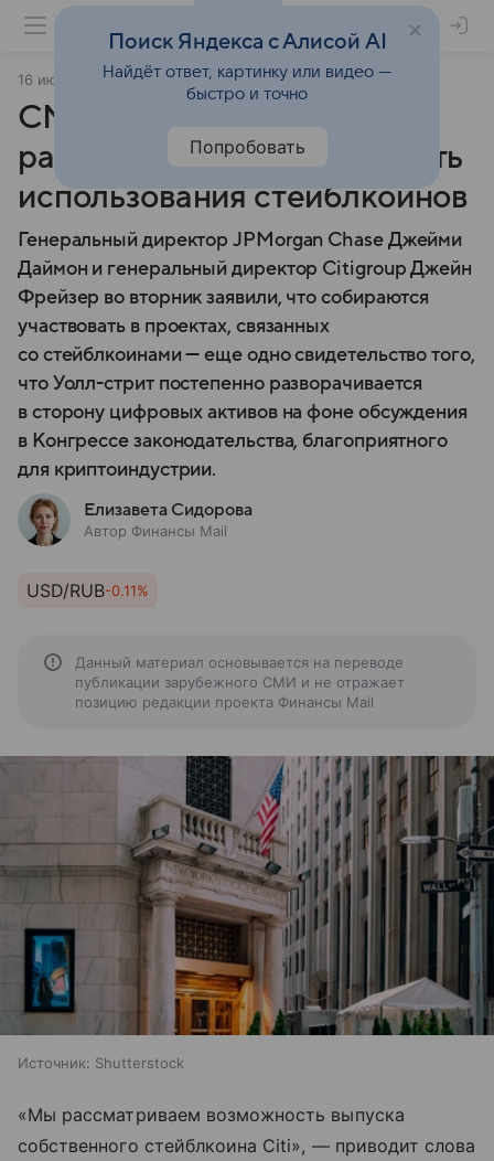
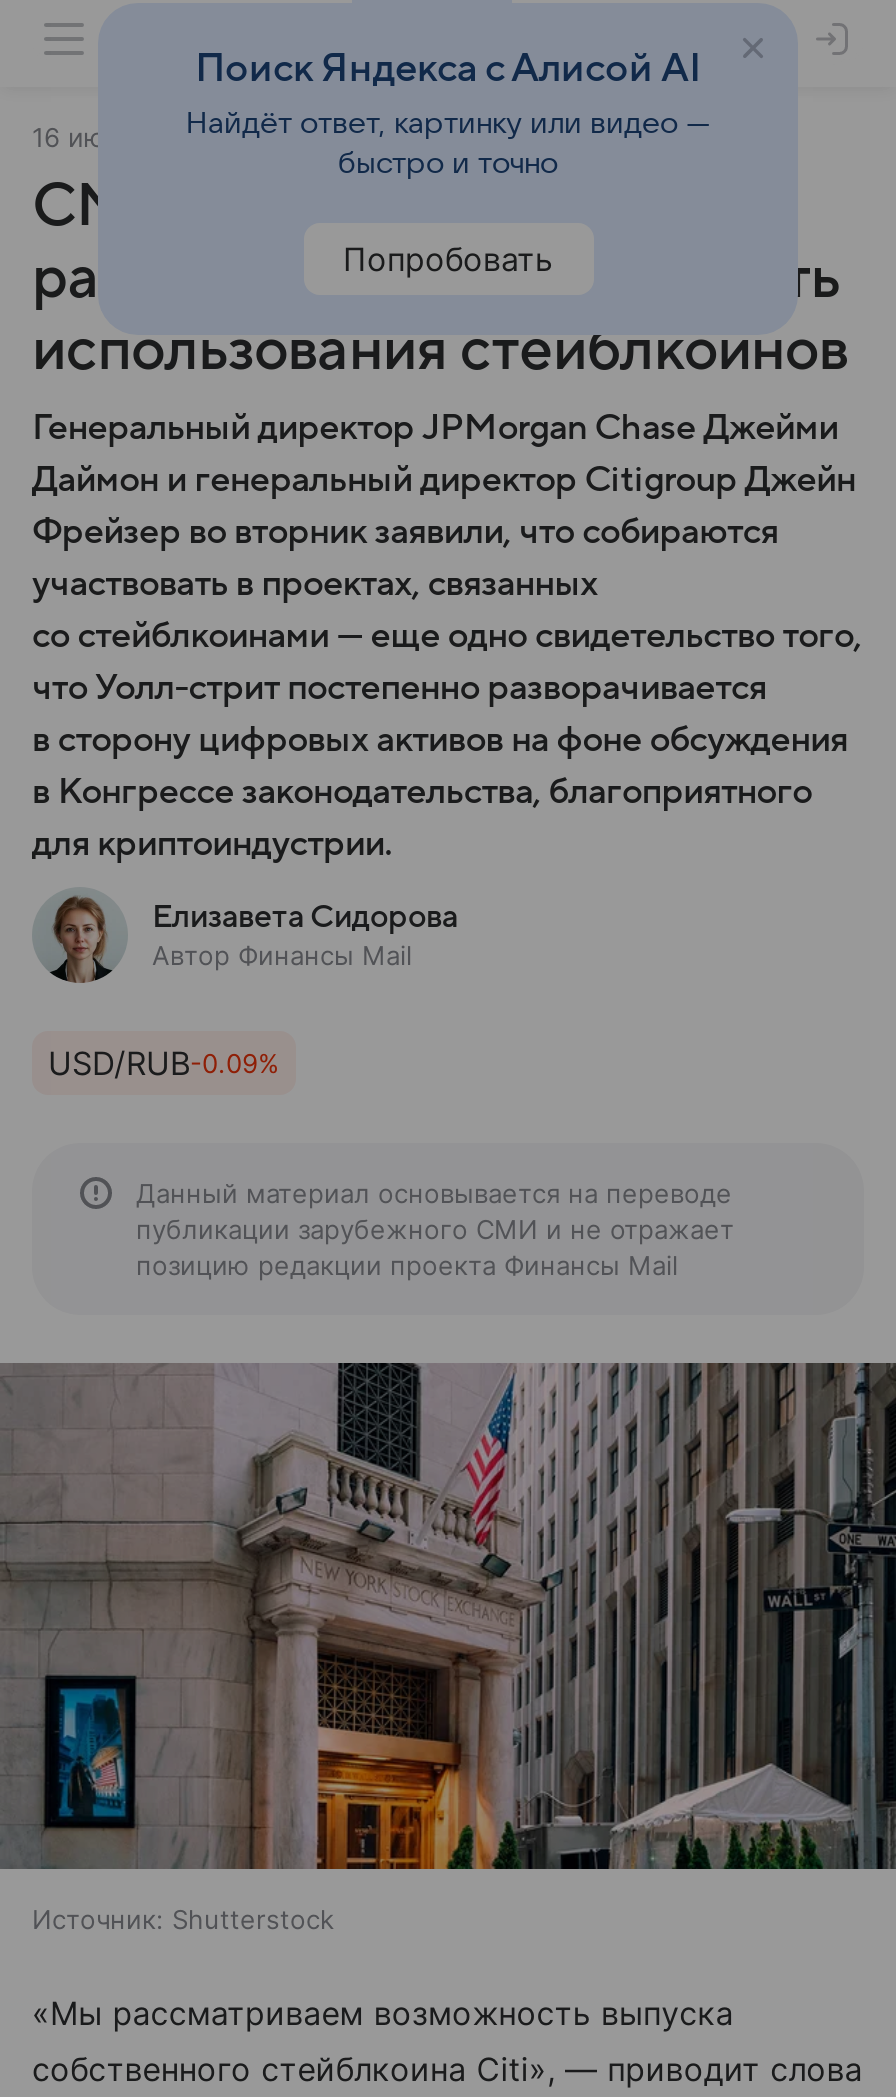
[26,579,149,601] USD/RUB-0.11% -> [48,1043,280,1083] USD/RUB-0.09%

